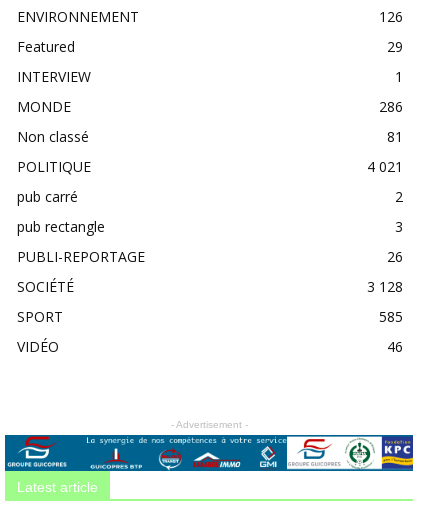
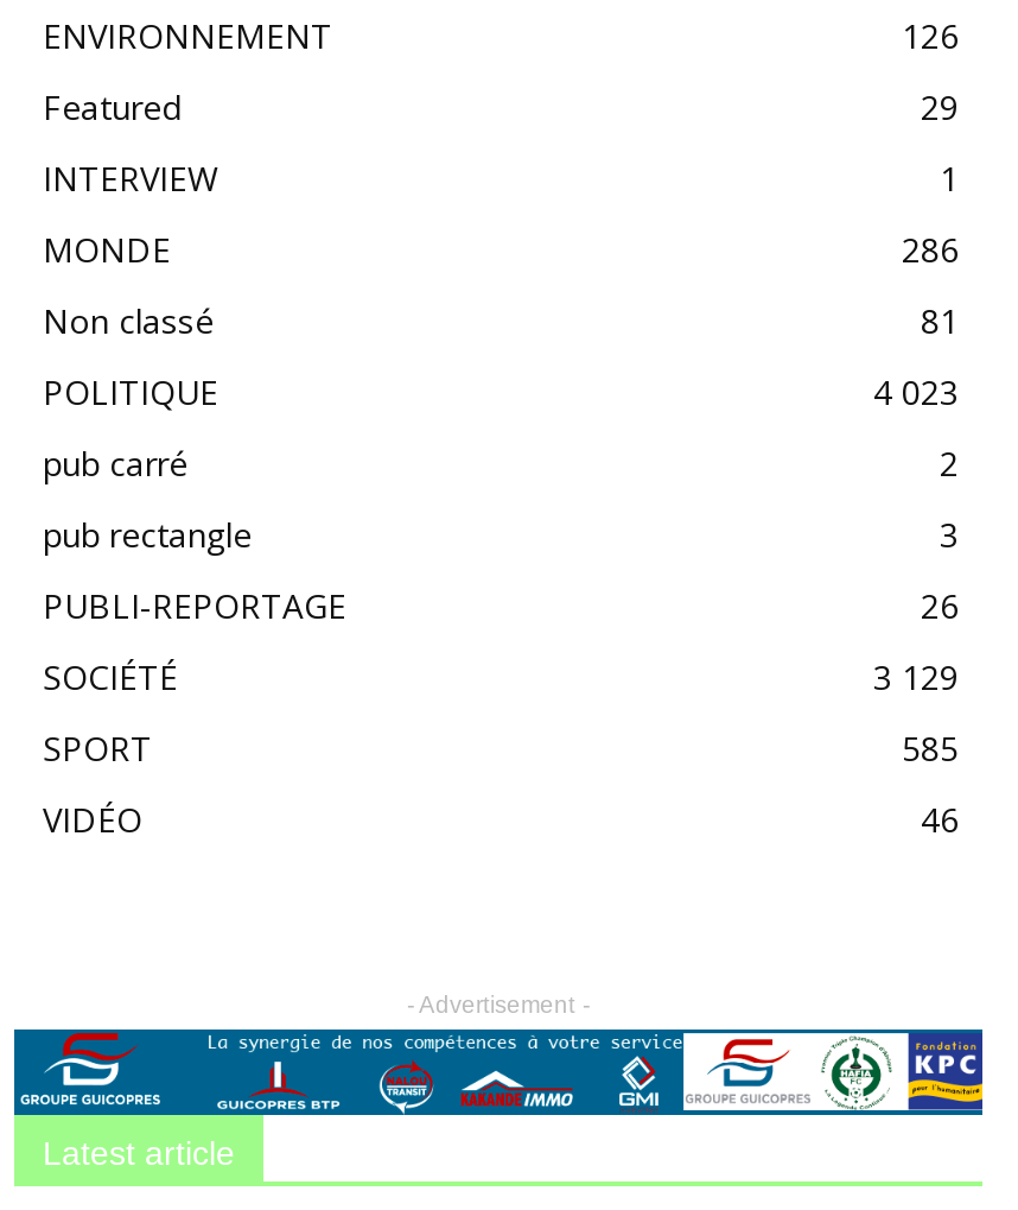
[367,157,403,176] 4 021 -> [873,368,959,413] 4 023
[367,277,403,296] 3 128 -> [873,653,959,698] 3 129

